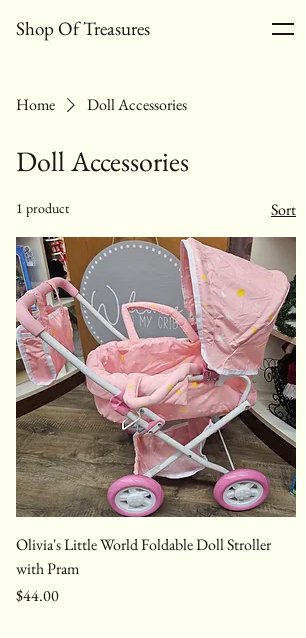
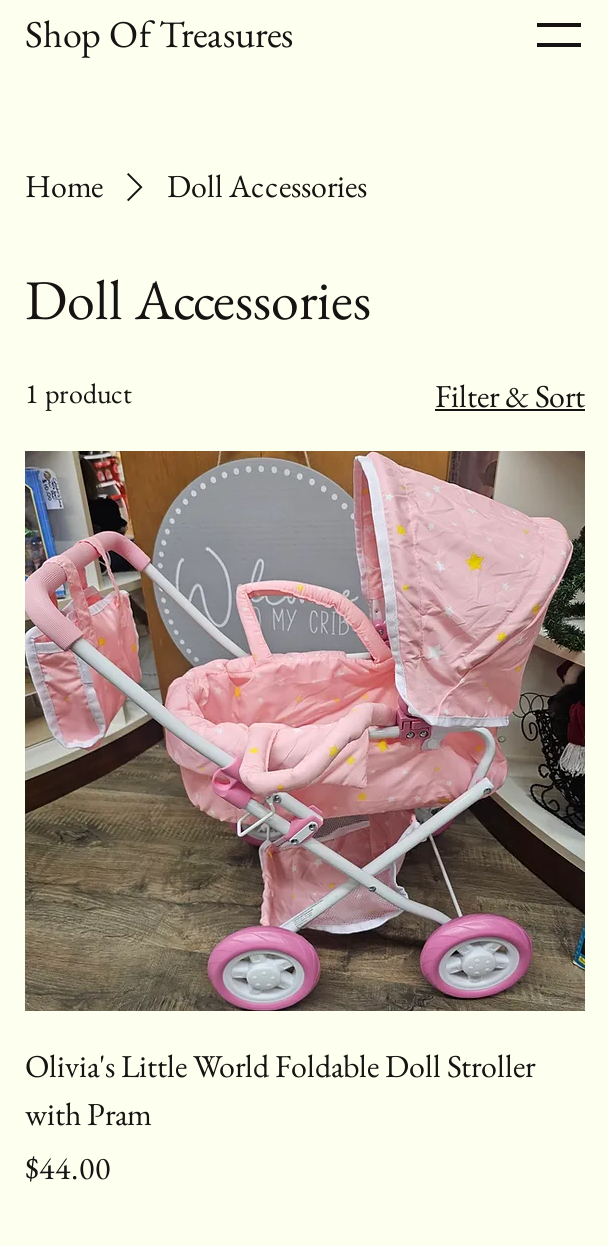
[271,199,296,220] Sort -> [435,375,585,417] Filter & Sort

